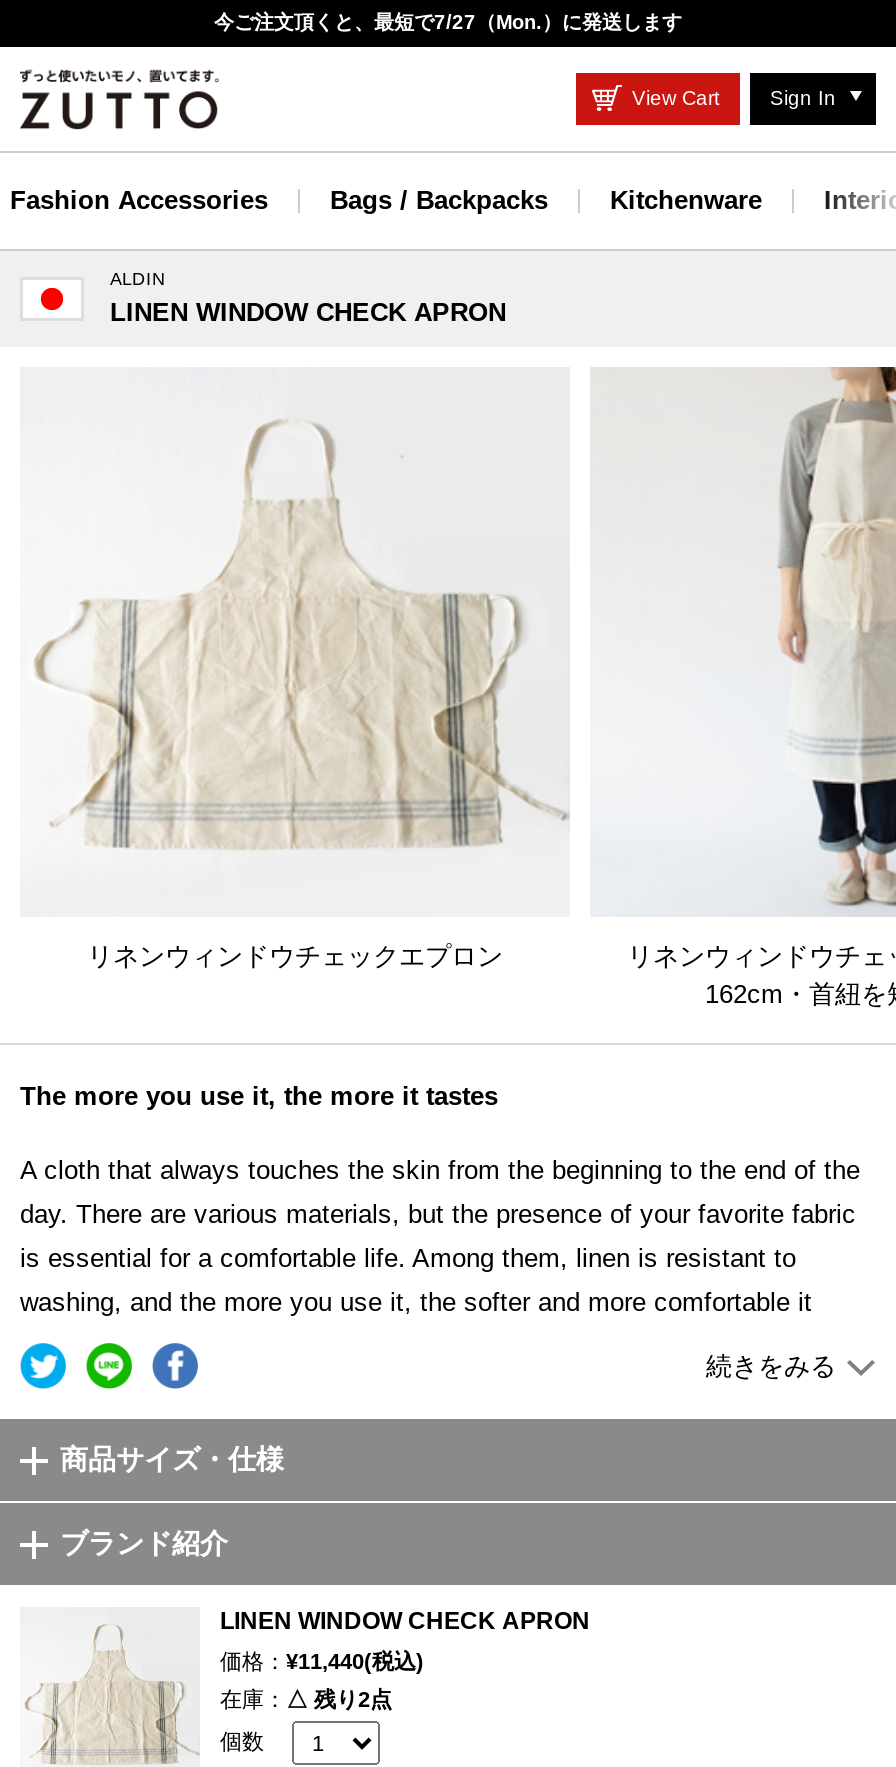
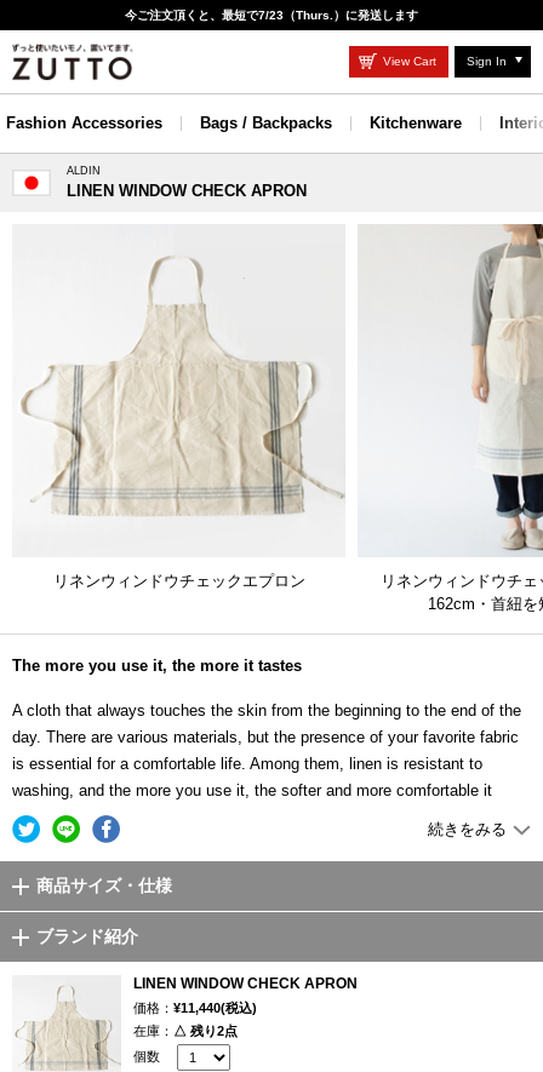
[214,11,682,33] 今ご注文頂くと、最短で7/27（Mon.）に発送します -> [125,8,418,22] 今ご注文頂くと、最短で7/23（Thurs.）に発送します

